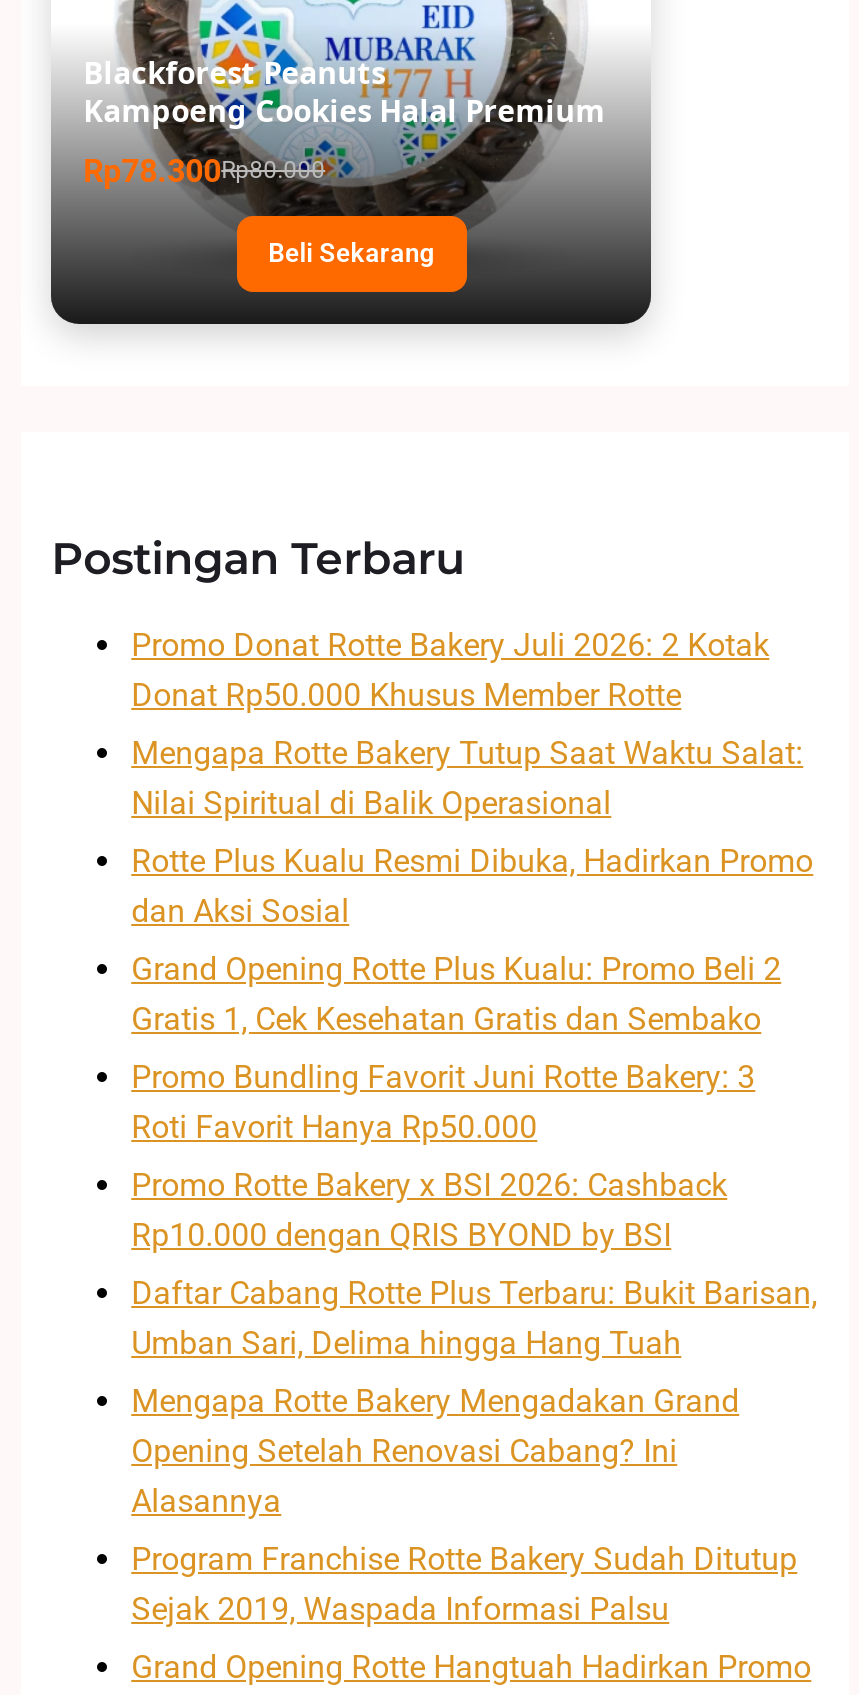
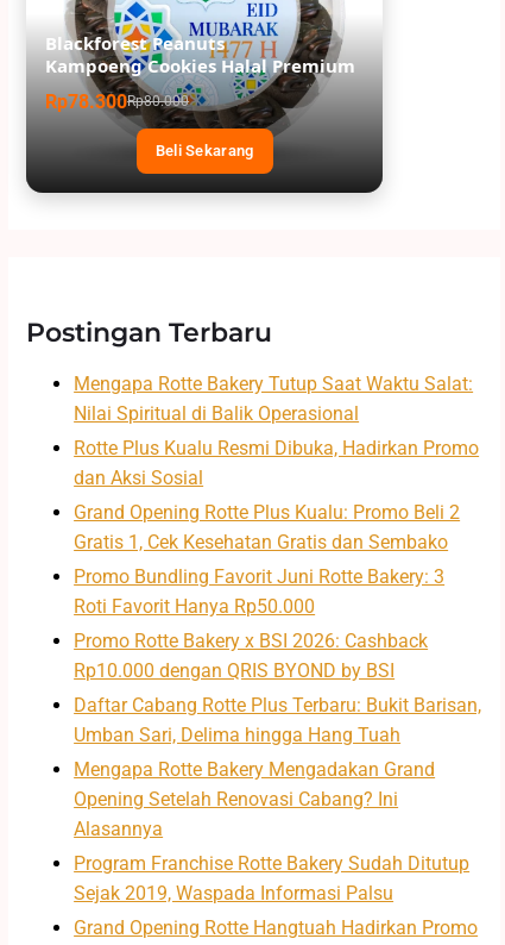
[131,626,769,714] Promo Donat Rotte Bakery Juli 2026: 2 Kotak | Donat Rp50.000 Khusus Member Rotte -> none

